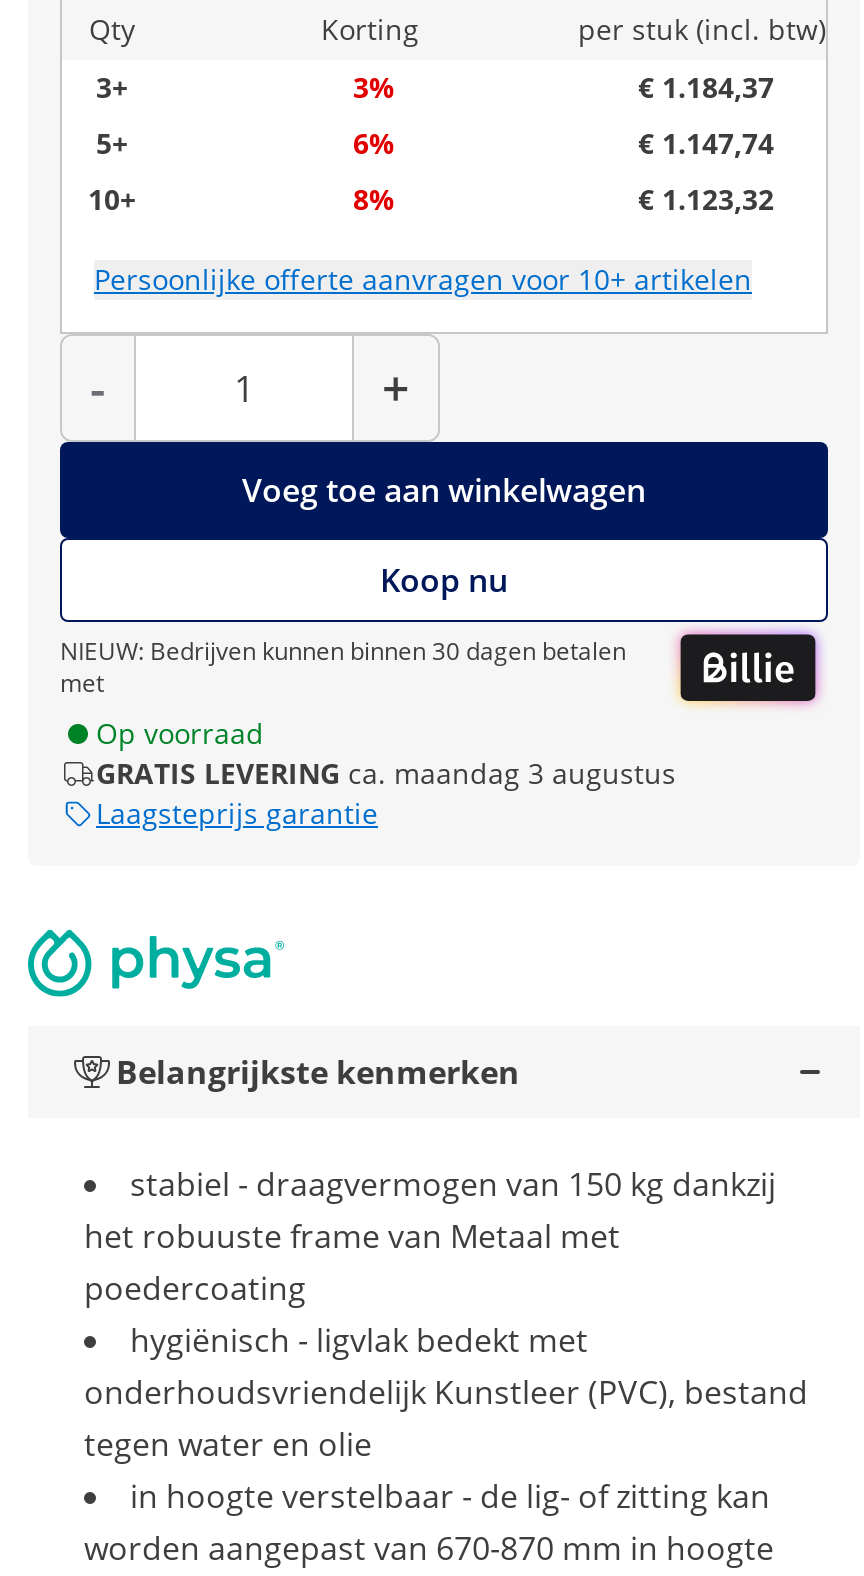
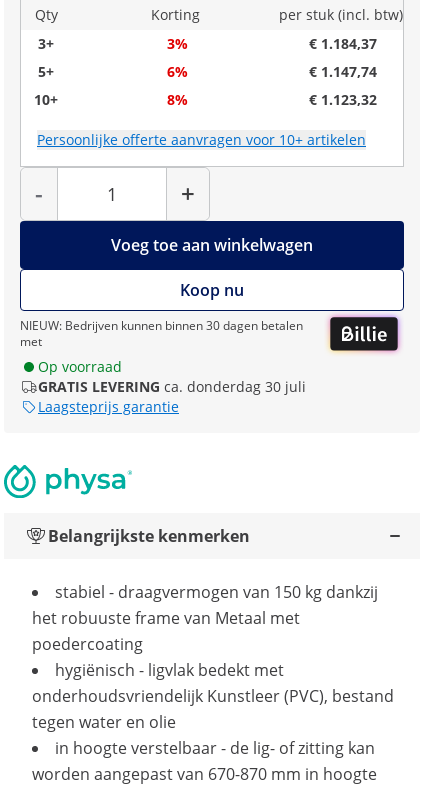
[96,755,676,793] GRATIS LEVERING ca. maandag 3 augustus -> [38,377,306,396] GRATIS LEVERING ca. donderdag 30 juli

